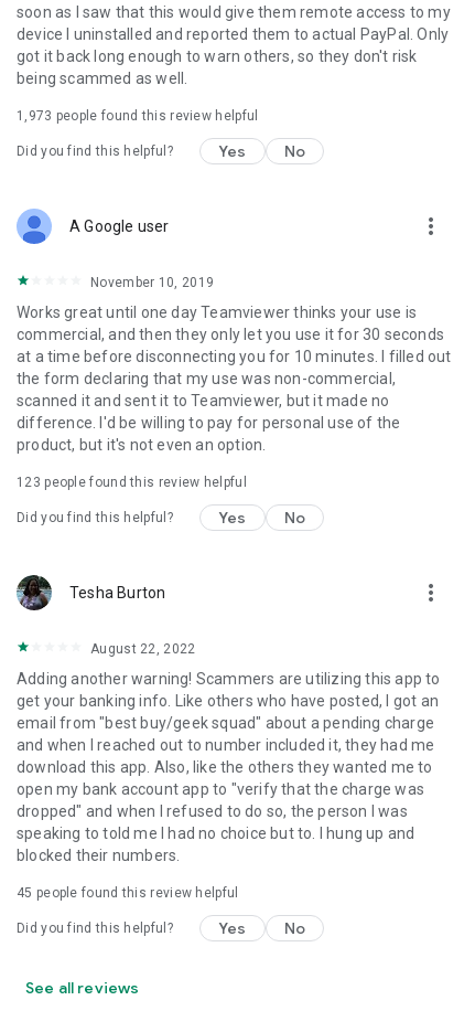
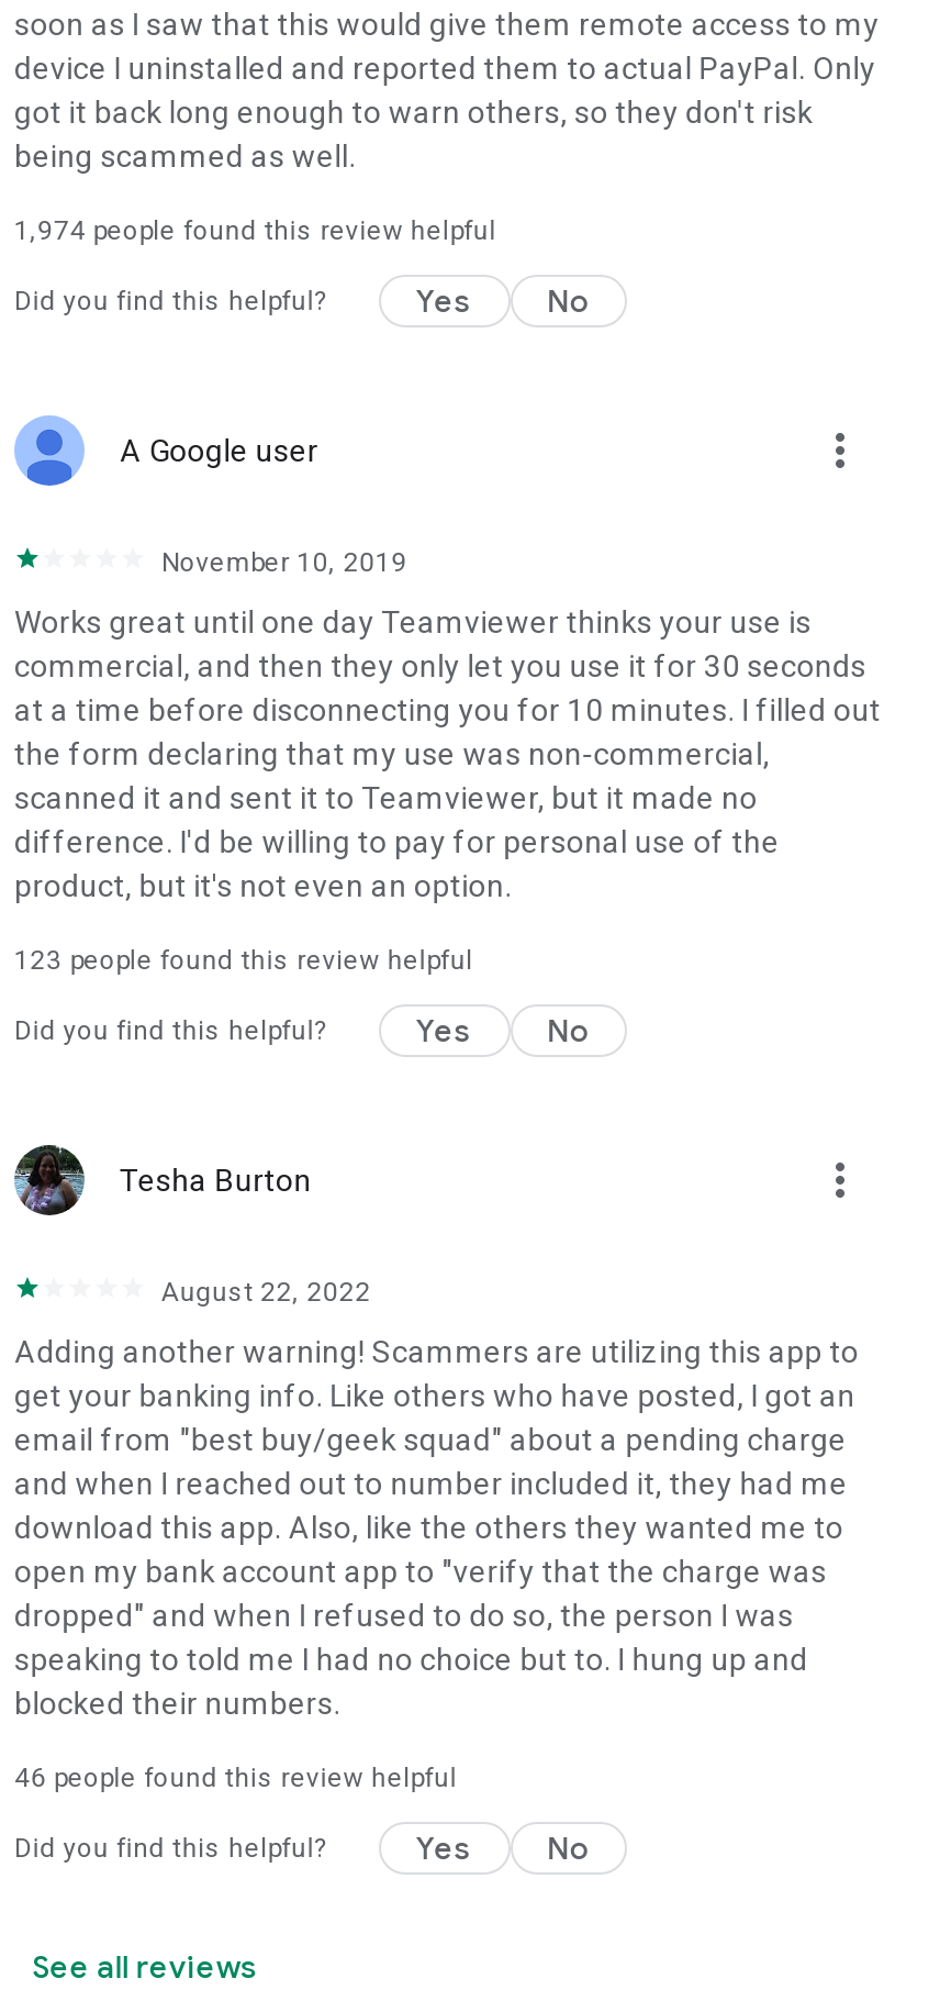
[17,108,258,124] 1,973 people found this review helpful -> [14,215,496,246] 1,974 people found this review helpful
[17,885,239,901] 45 people found this review helpful -> [14,1763,457,1793] 46 people found this review helpful

